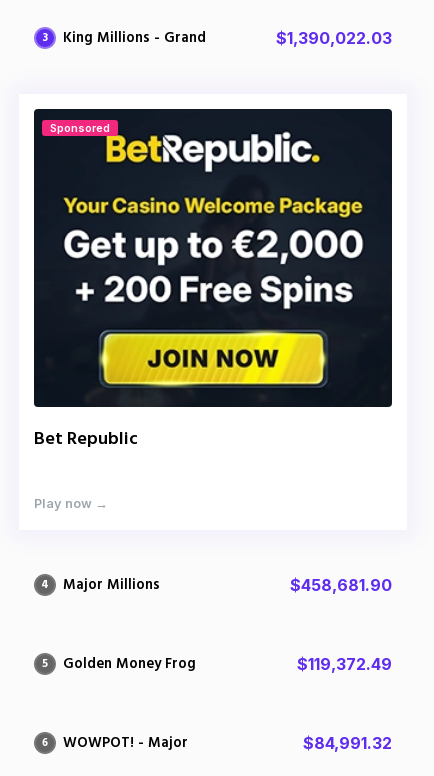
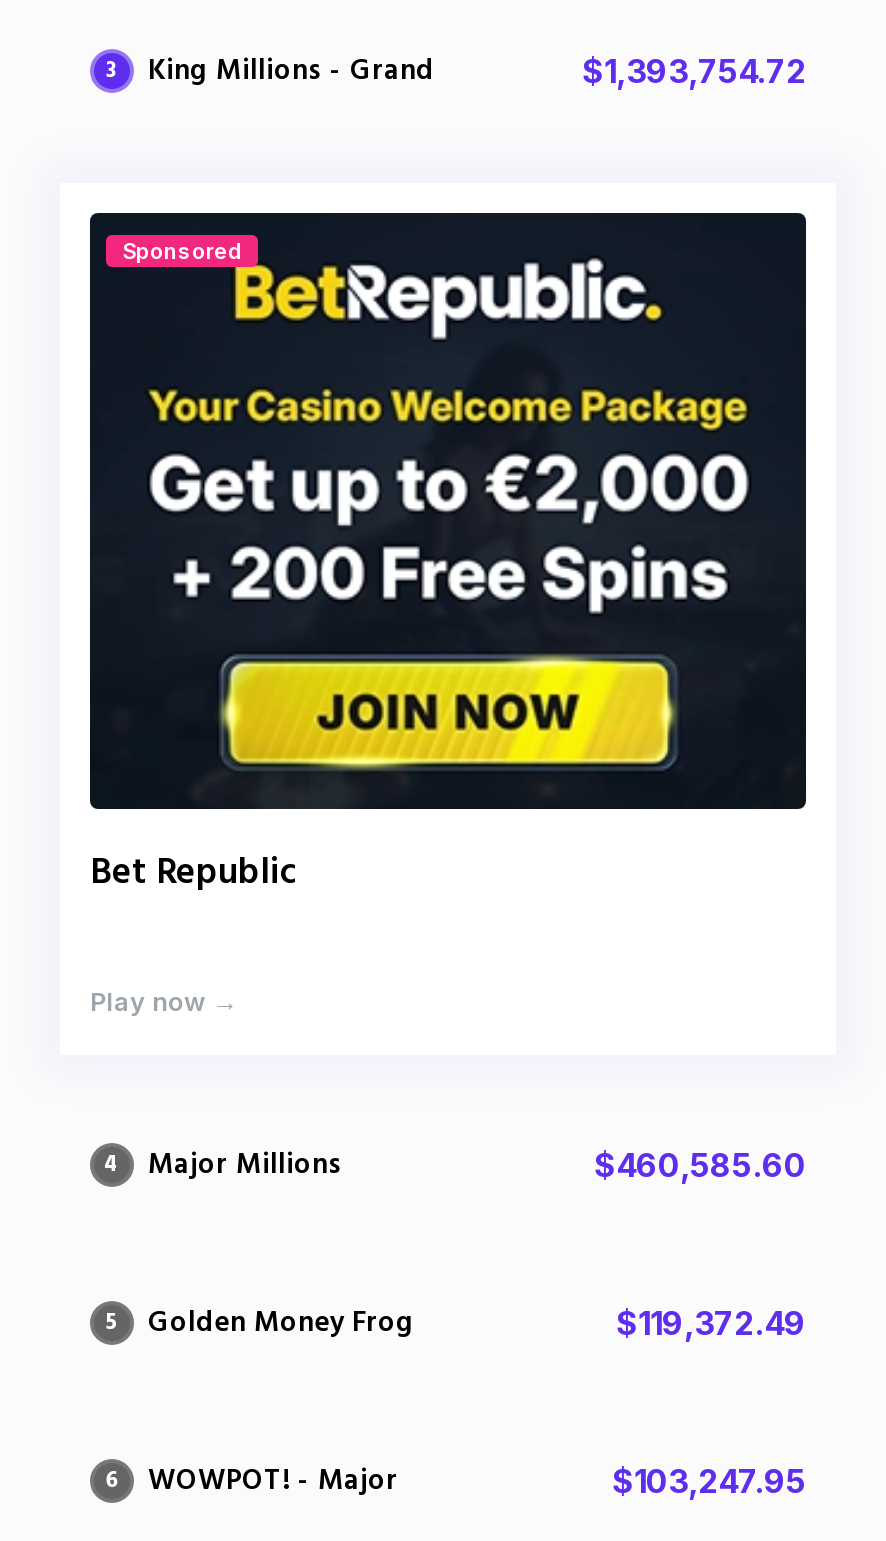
[276,28,392,48] $1,390,022.03 -> [582,51,806,91] $1,393,754.72
[290,575,392,595] $458,681.90 -> [594,1146,806,1186] $460,585.60
[303,733,392,753] $84,991.32 -> [612,1462,806,1502] $103,247.95

